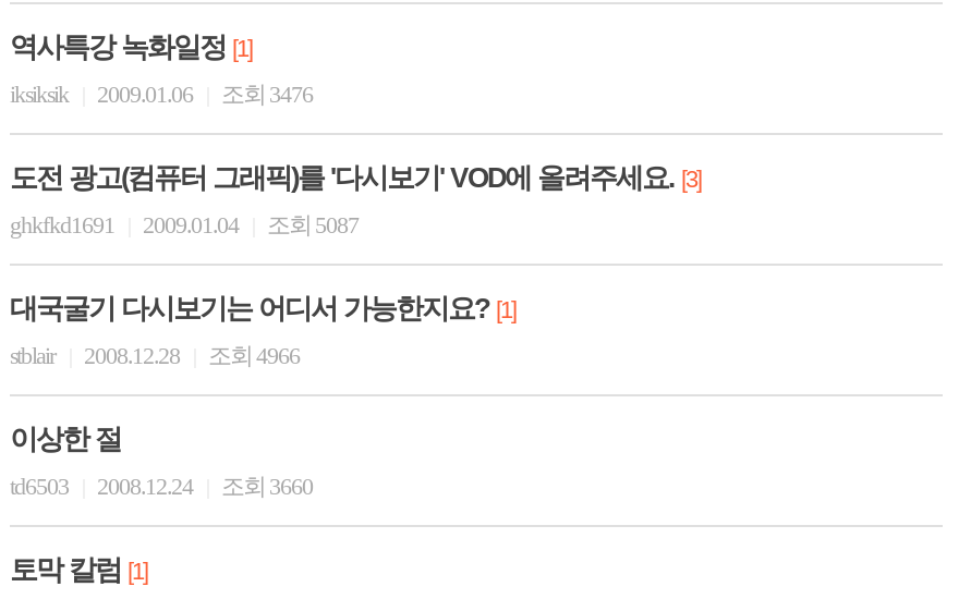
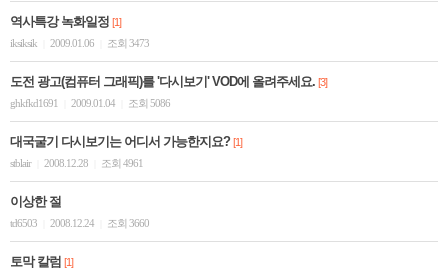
[10,81,313,107] iksiksik 2009.01.06 조회 3476 -> [10,37,149,49] iksiksik 2009.01.06 조회 3473
[10,211,359,237] ghkfkd1691 2009.01.04 조회 5087 -> [10,97,170,109] ghkfkd1691 2009.01.04 조회 5086
[10,342,300,368] stblair 2008.12.28 조회 4966 -> [10,157,143,169] stblair 2008.12.28 조회 4961

